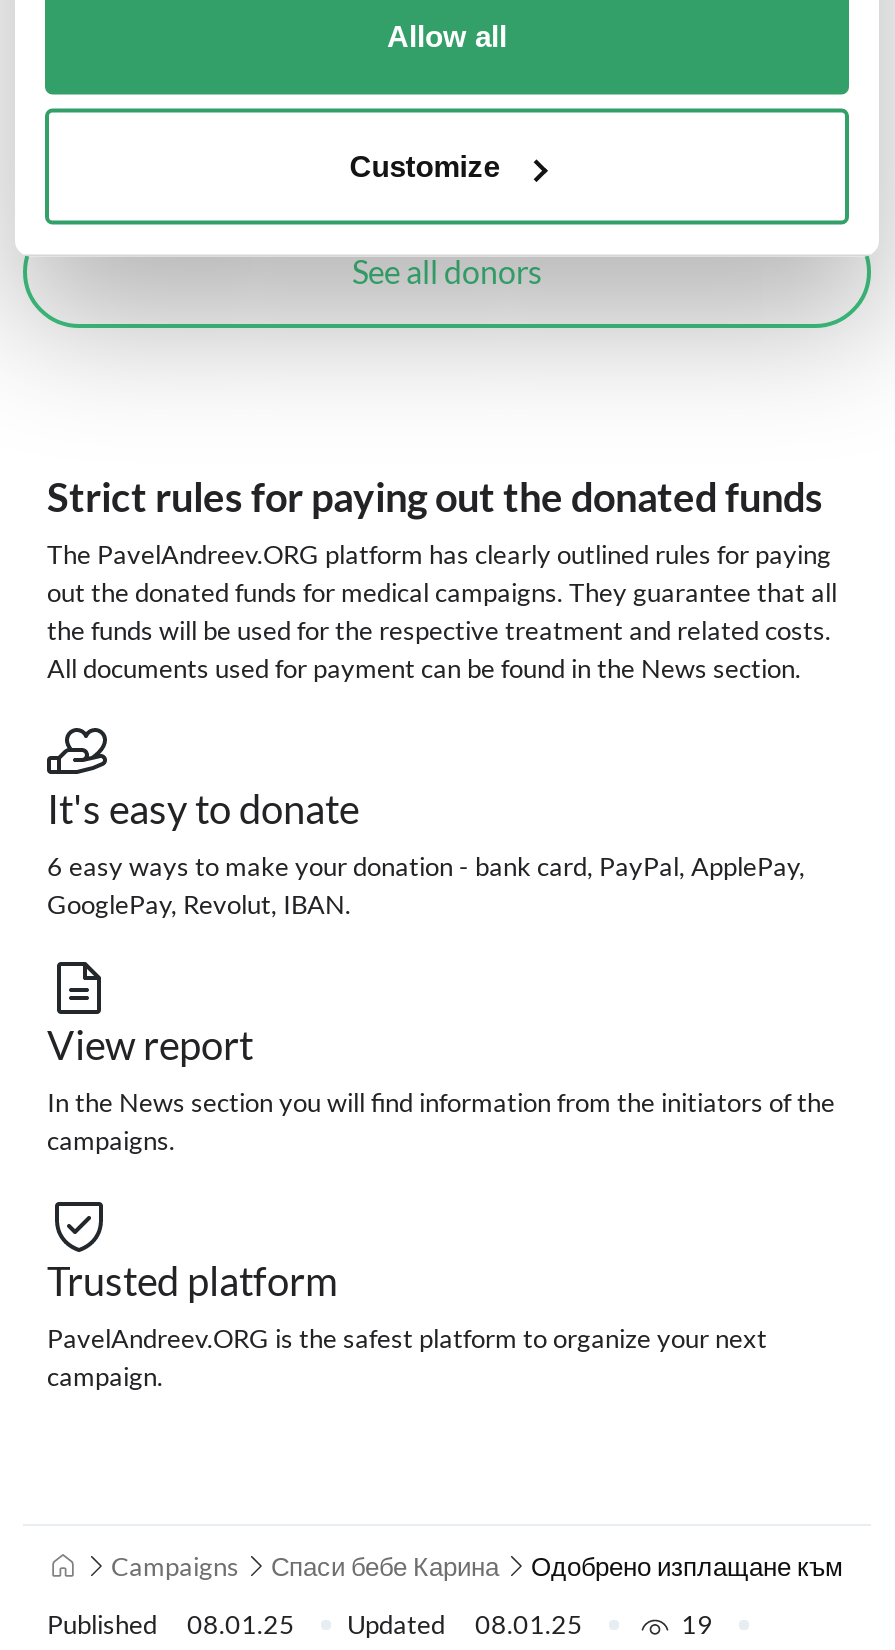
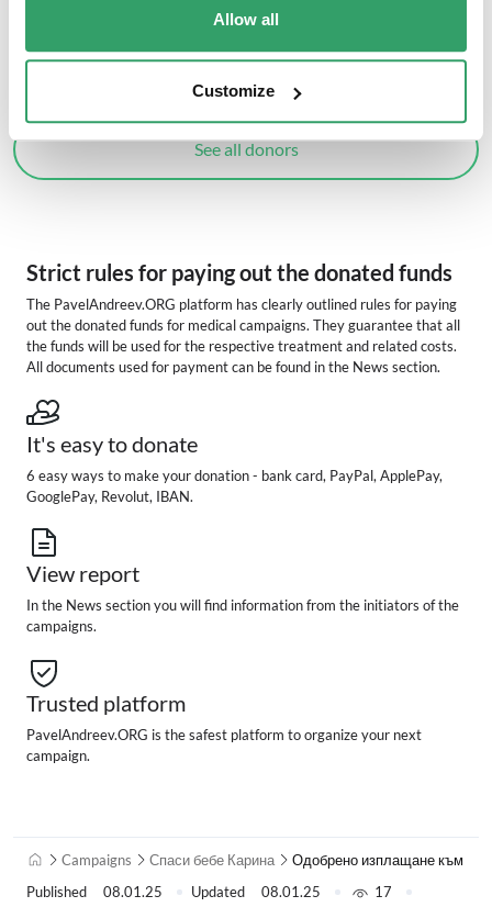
[681,1608,713,1640] 19 -> [374,883,392,900] 17

